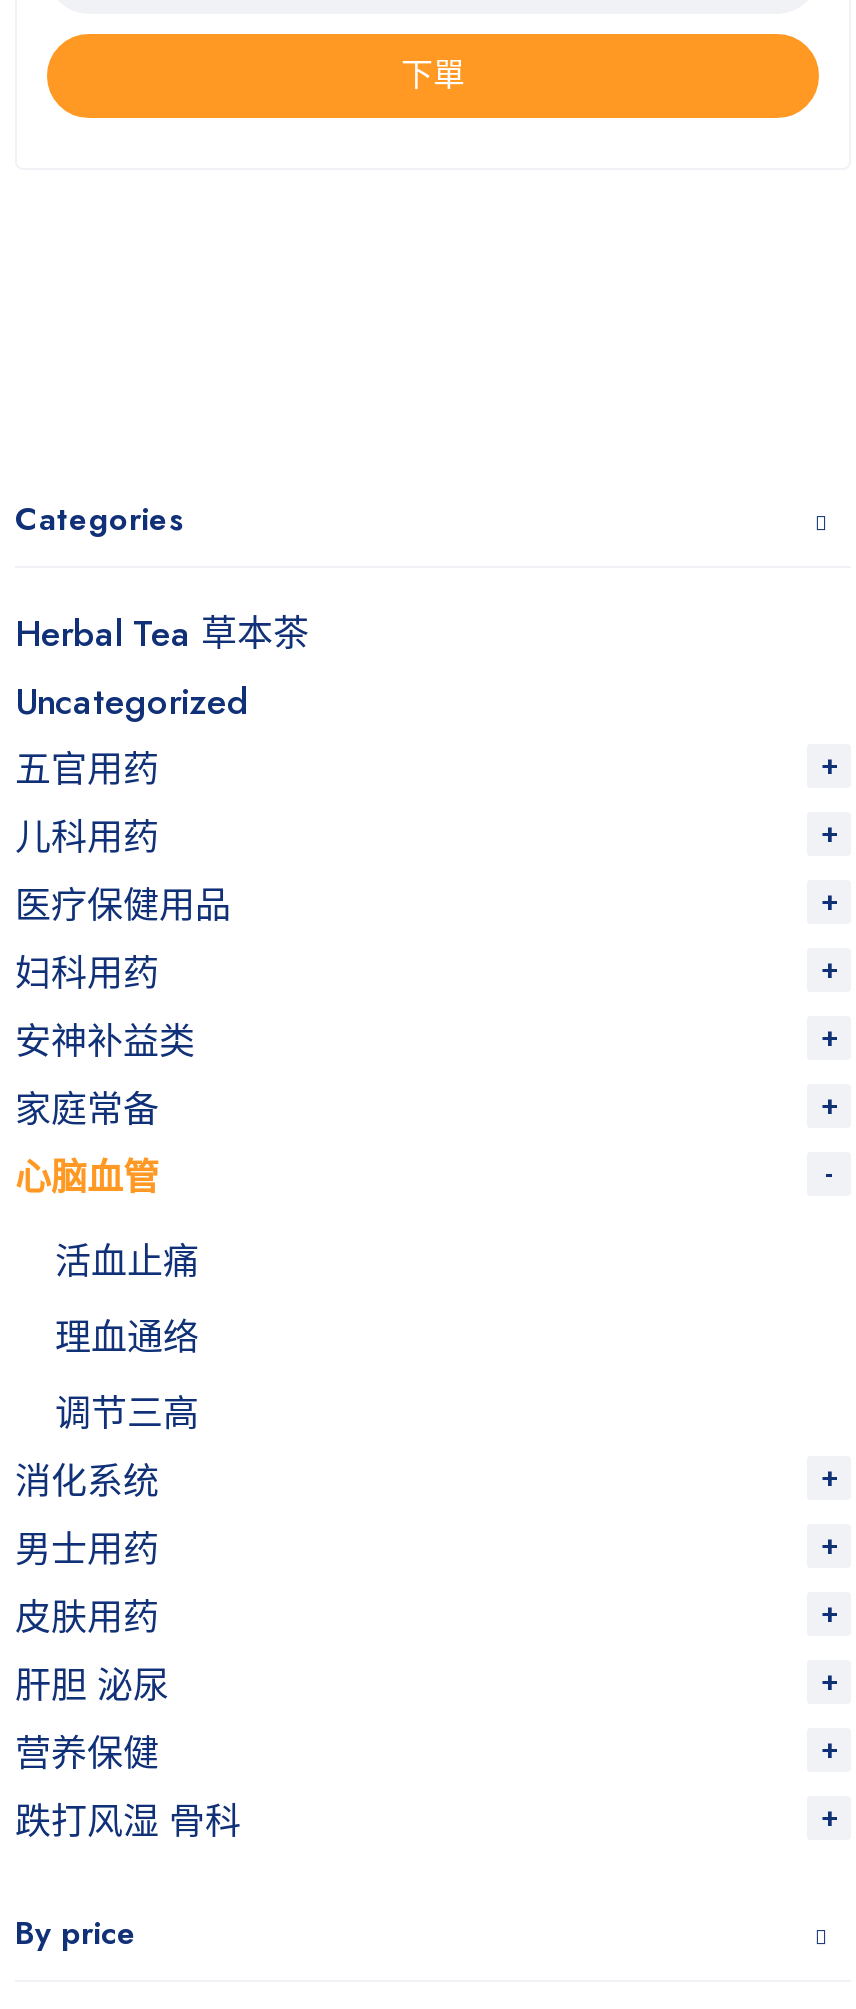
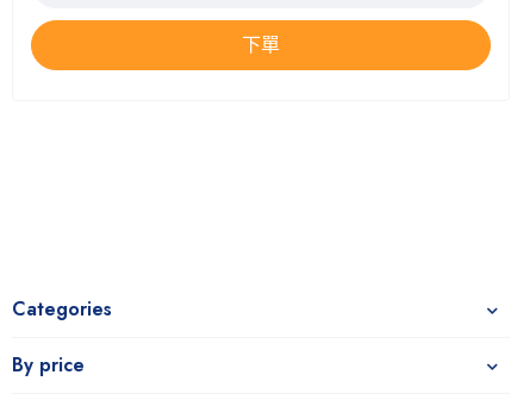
[15,608,309,1848] Herbal Tea 草本茶 | Uncategorized | 五官用药 | 儿科用药 | 医疗保健用品 | 妇科用药 | 安神补益类 | 家庭常备 | 心脑血管 | 活血止痛 | 理血通络 | 调节三高 | 消化系统 | 男士用药 | 皮肤用药 | 肝胆 泌尿 | 营养保健 | 跌打风湿 骨科 -> none

